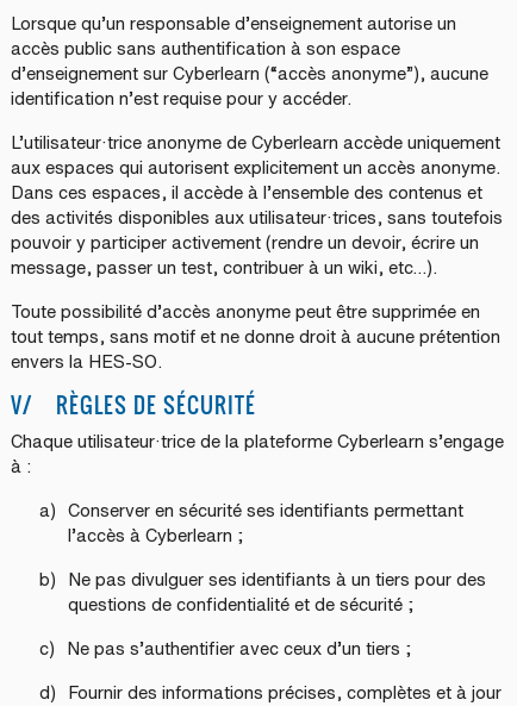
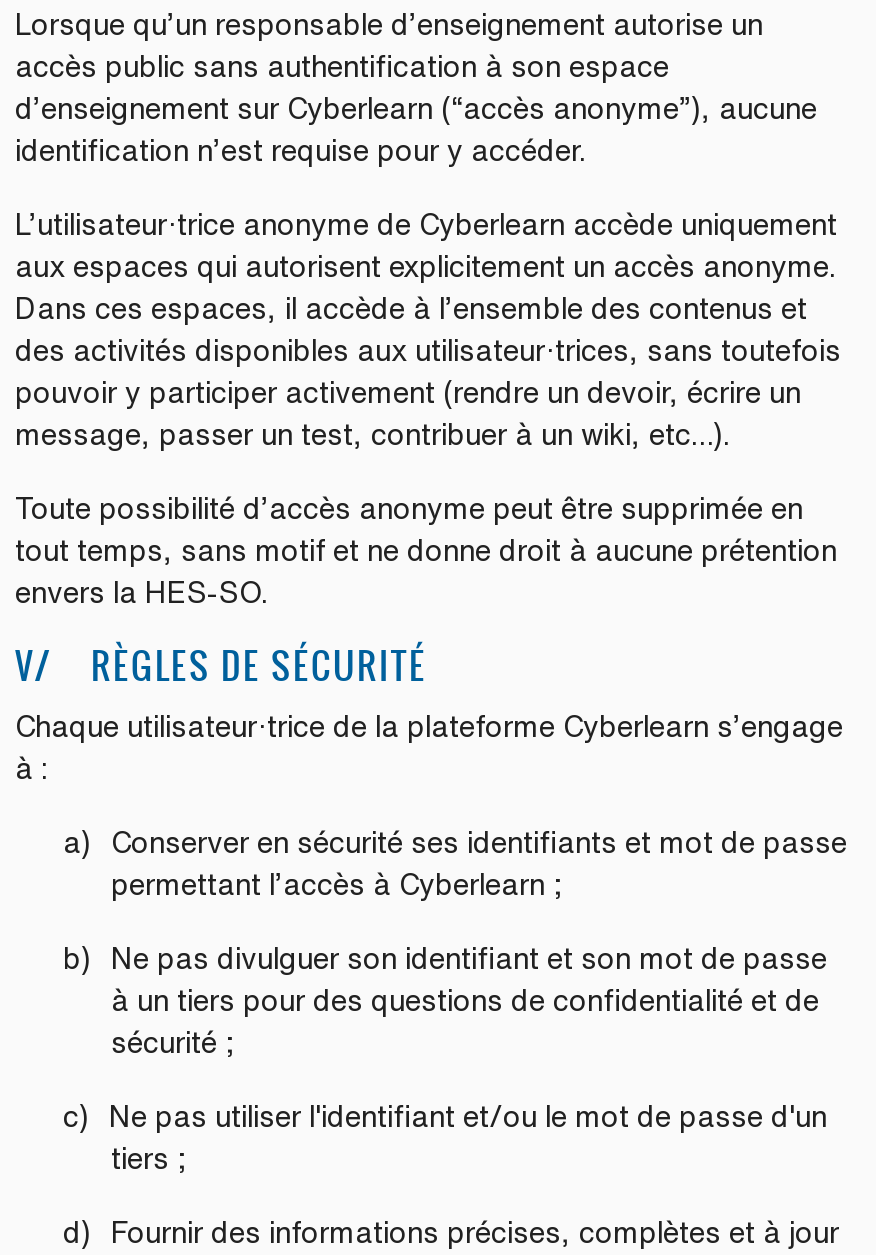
[68,501,463,544] Conserver en sécurité ses identifiants permettant | l’accès à Cyberlearn ; -> [111,827,847,899] Conserver en sécurité ses identifiants et mot de passe | permettant l’accès à Cyberlearn ;
[68,570,486,613] Ne pas divulguer ses identifiants à un tiers pour des | questions de confidentialité et de sécurité ; -> [111,943,827,1057] Ne pas divulguer son identifiant et son mot de passe | à un tiers pour des questions de confidentialité et de | sécurité ;
[67,639,411,657] Ne pas s’authentifier avec ceux d’un tiers ; -> [109,1101,827,1173] Ne pas utiliser l'identifiant et/ou le mot de passe d'un | tiers ;

